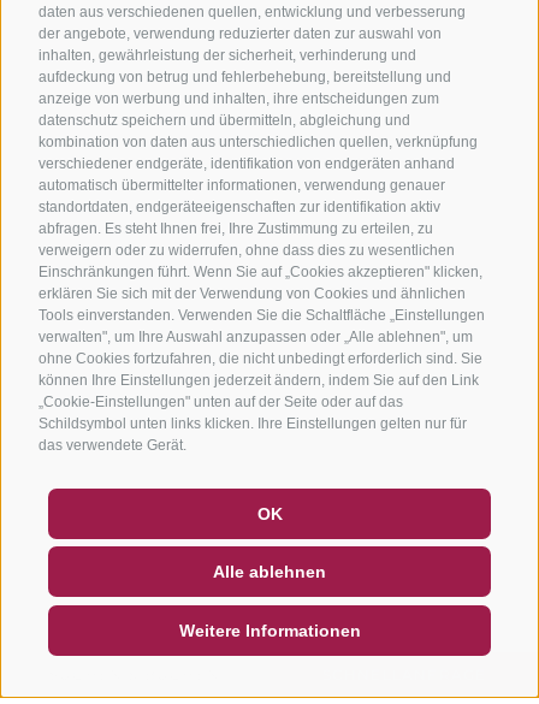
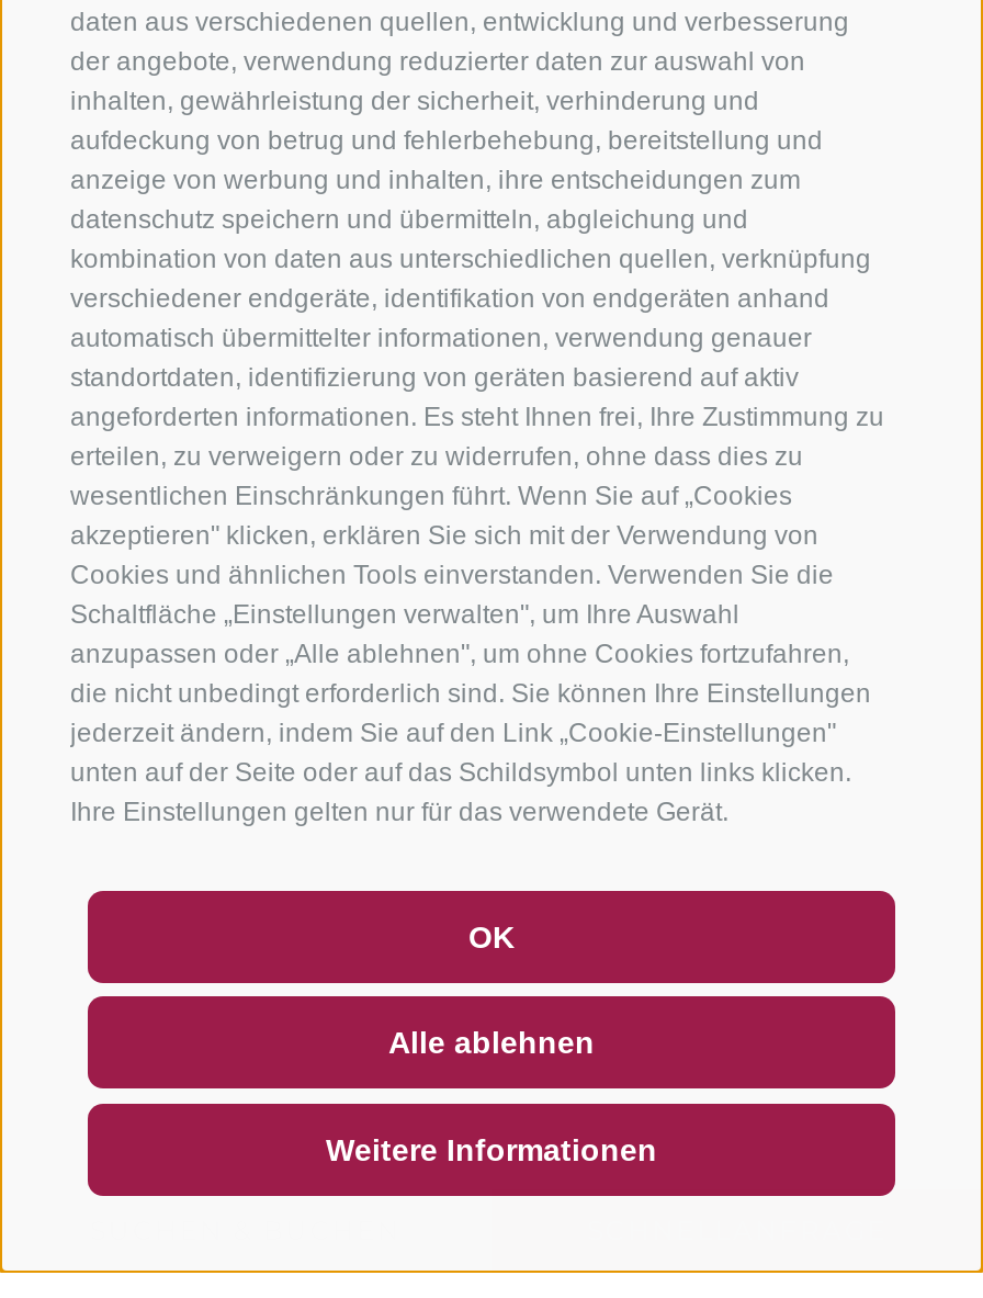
[38,198,485,454] standortdaten, endgeräteeigenschaften zur identifikation aktiv | abfragen. Es steht Ihnen frei, Ihre Zustimmung zu erteilen, zu | verweigern oder zu widerrufen, ohne dass dies zu wesentlichen | Einschränkungen führt. Wenn Sie auf „Cookies akzeptieren" klicken, | erklären Sie sich mit der Verwendung von Cookies und ähnlichen | Tools einverstanden. Verwenden Sie die Schaltfläche „Einstellungen | verwalten", um Ihre Auswahl anzupassen oder „Alle ablehnen", um | ohne Cookies fortzufahren, die nicht unbedingt erforderlich sind. Sie | können Ihre Einstellungen jederzeit ändern, indem Sie auf den Link | „Cookie-Einstellungen" unten auf der Seite oder auf das | Schildsymbol unten links klicken. Ihre Einstellungen gelten nur für | das verwendete Gerät. -> [70,362,884,827] standortdaten, identifizierung von geräten basierend auf aktiv | angeforderten informationen. Es steht Ihnen frei, Ihre Zustimmung zu | erteilen, zu verweigern oder zu widerrufen, ohne dass dies zu | wesentlichen Einschränkungen führt. Wenn Sie auf „Cookies | akzeptieren" klicken, erklären Sie sich mit der Verwendung von | Cookies und ähnlichen Tools einverstanden. Verwenden Sie die | Schaltfläche „Einstellungen verwalten", um Ihre Auswahl | anzupassen oder „Alle ablehnen", um ohne Cookies fortzufahren, | die nicht unbedingt erforderlich sind. Sie können Ihre Einstellungen | jederzeit ändern, indem Sie auf den Link „Cookie-Einstellungen" | unten auf der Seite oder auf das Schildsymbol unten links klicken. | Ihre Einstellungen gelten nur für das verwendete Gerät.

